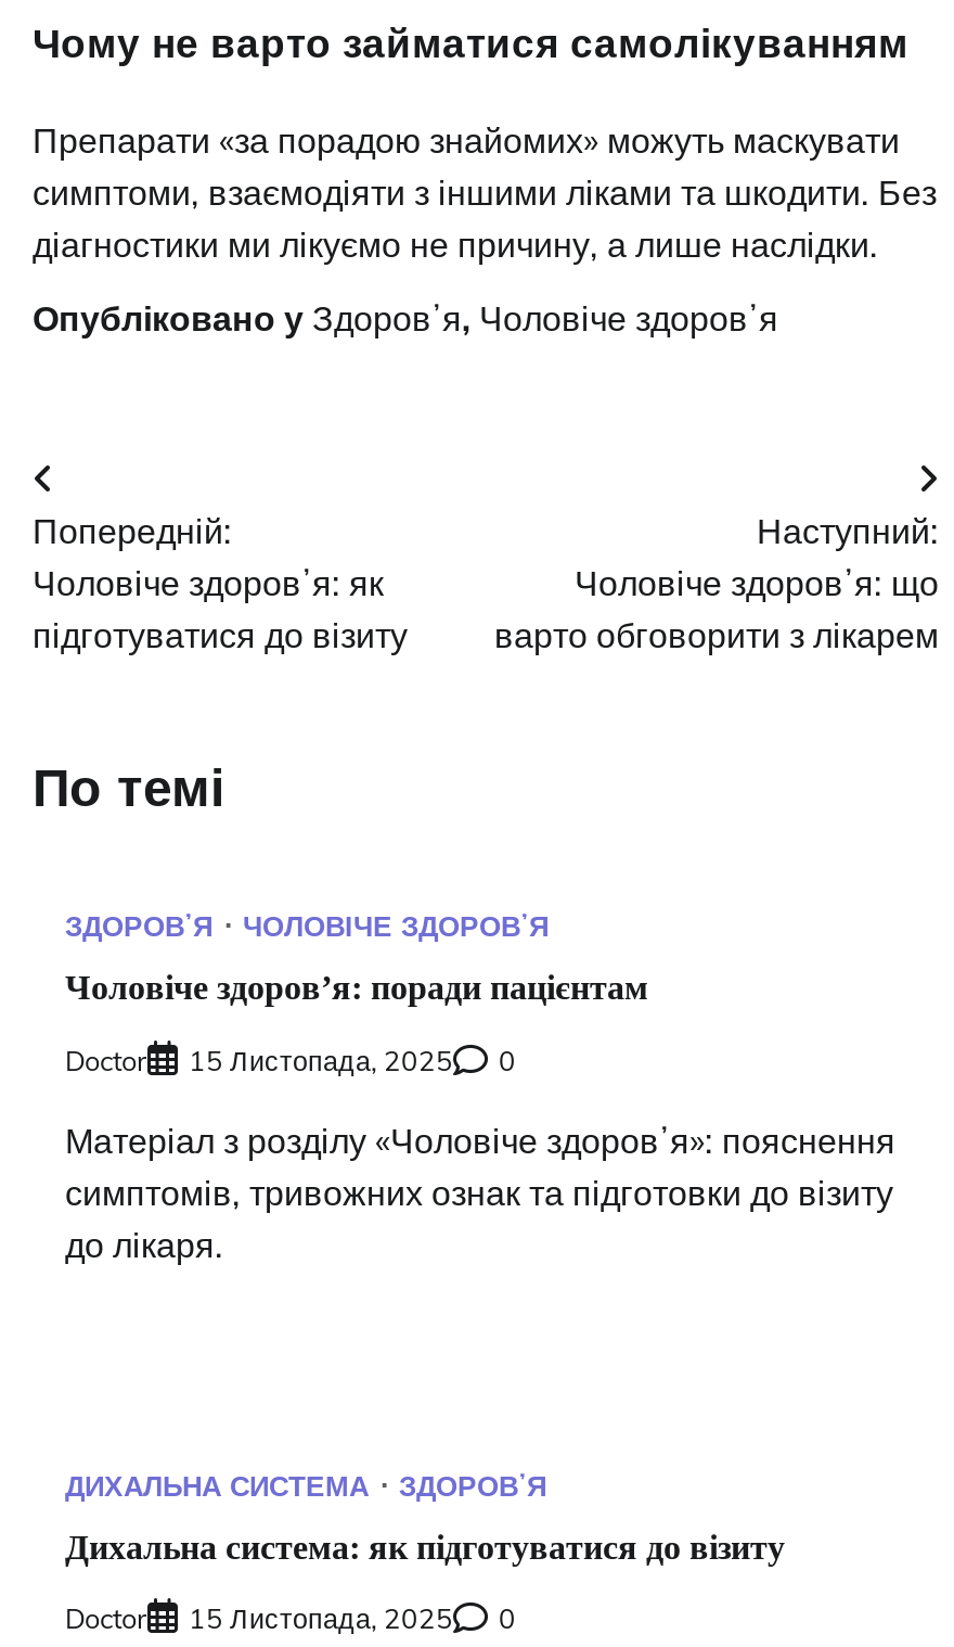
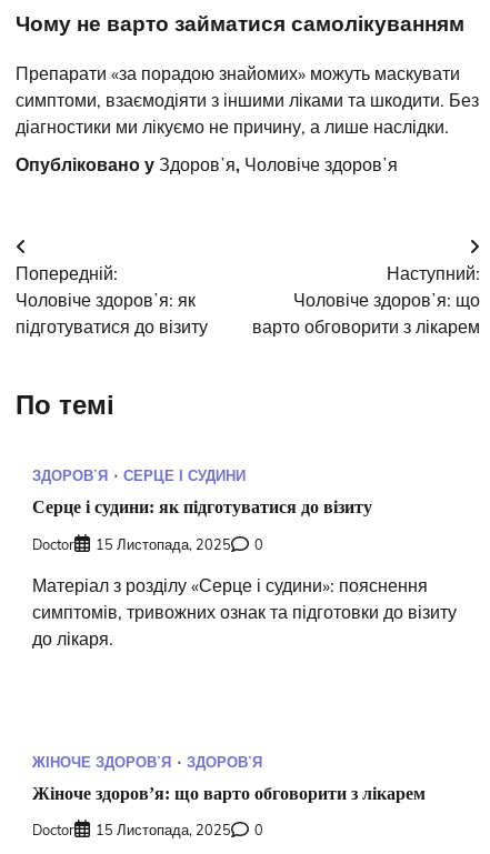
[243,908,549,943] ЧОЛОВІЧЕ ЗДОРОВʼЯ -> [123,466,246,484] СЕРЦЕ І СУДИНИ
[65,970,648,1006] Чоловіче здоровʼя: поради пацієнтам -> [32,498,372,517] Серце і судини: як підготуватися до візиту
[65,1118,895,1161] Матеріал з розділу «Чоловіче здоровʼя»: пояснення -> [32,574,428,596] Матеріал з розділу «Серце і судини»: пояснення
[65,1467,369,1502] ДИХАЛЬНА СИСТЕМА -> [32,752,171,770] ЖІНОЧЕ ЗДОРОВʼЯ
[65,1529,785,1566] Дихальна система: як підготуватися до візиту -> [32,784,426,803] Жіноче здоровʼя: що варто обговорити з лікарем

